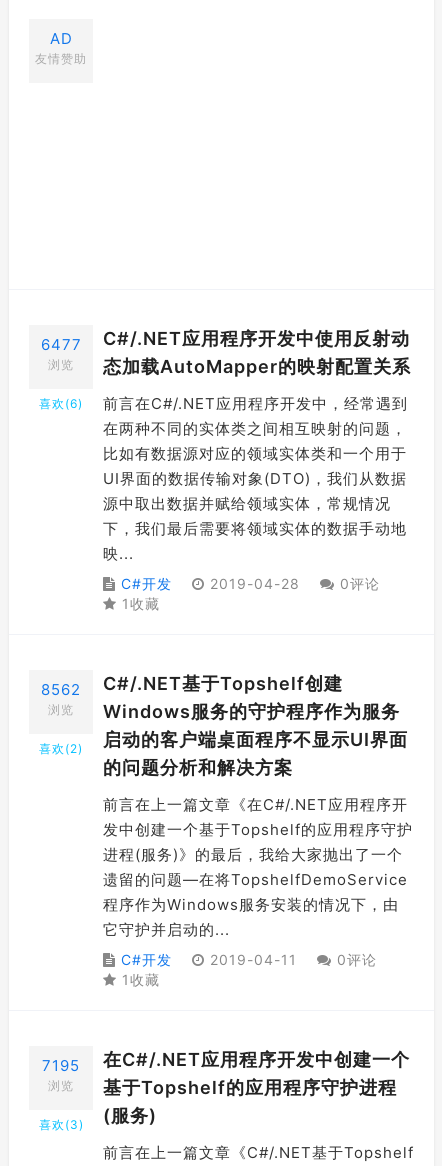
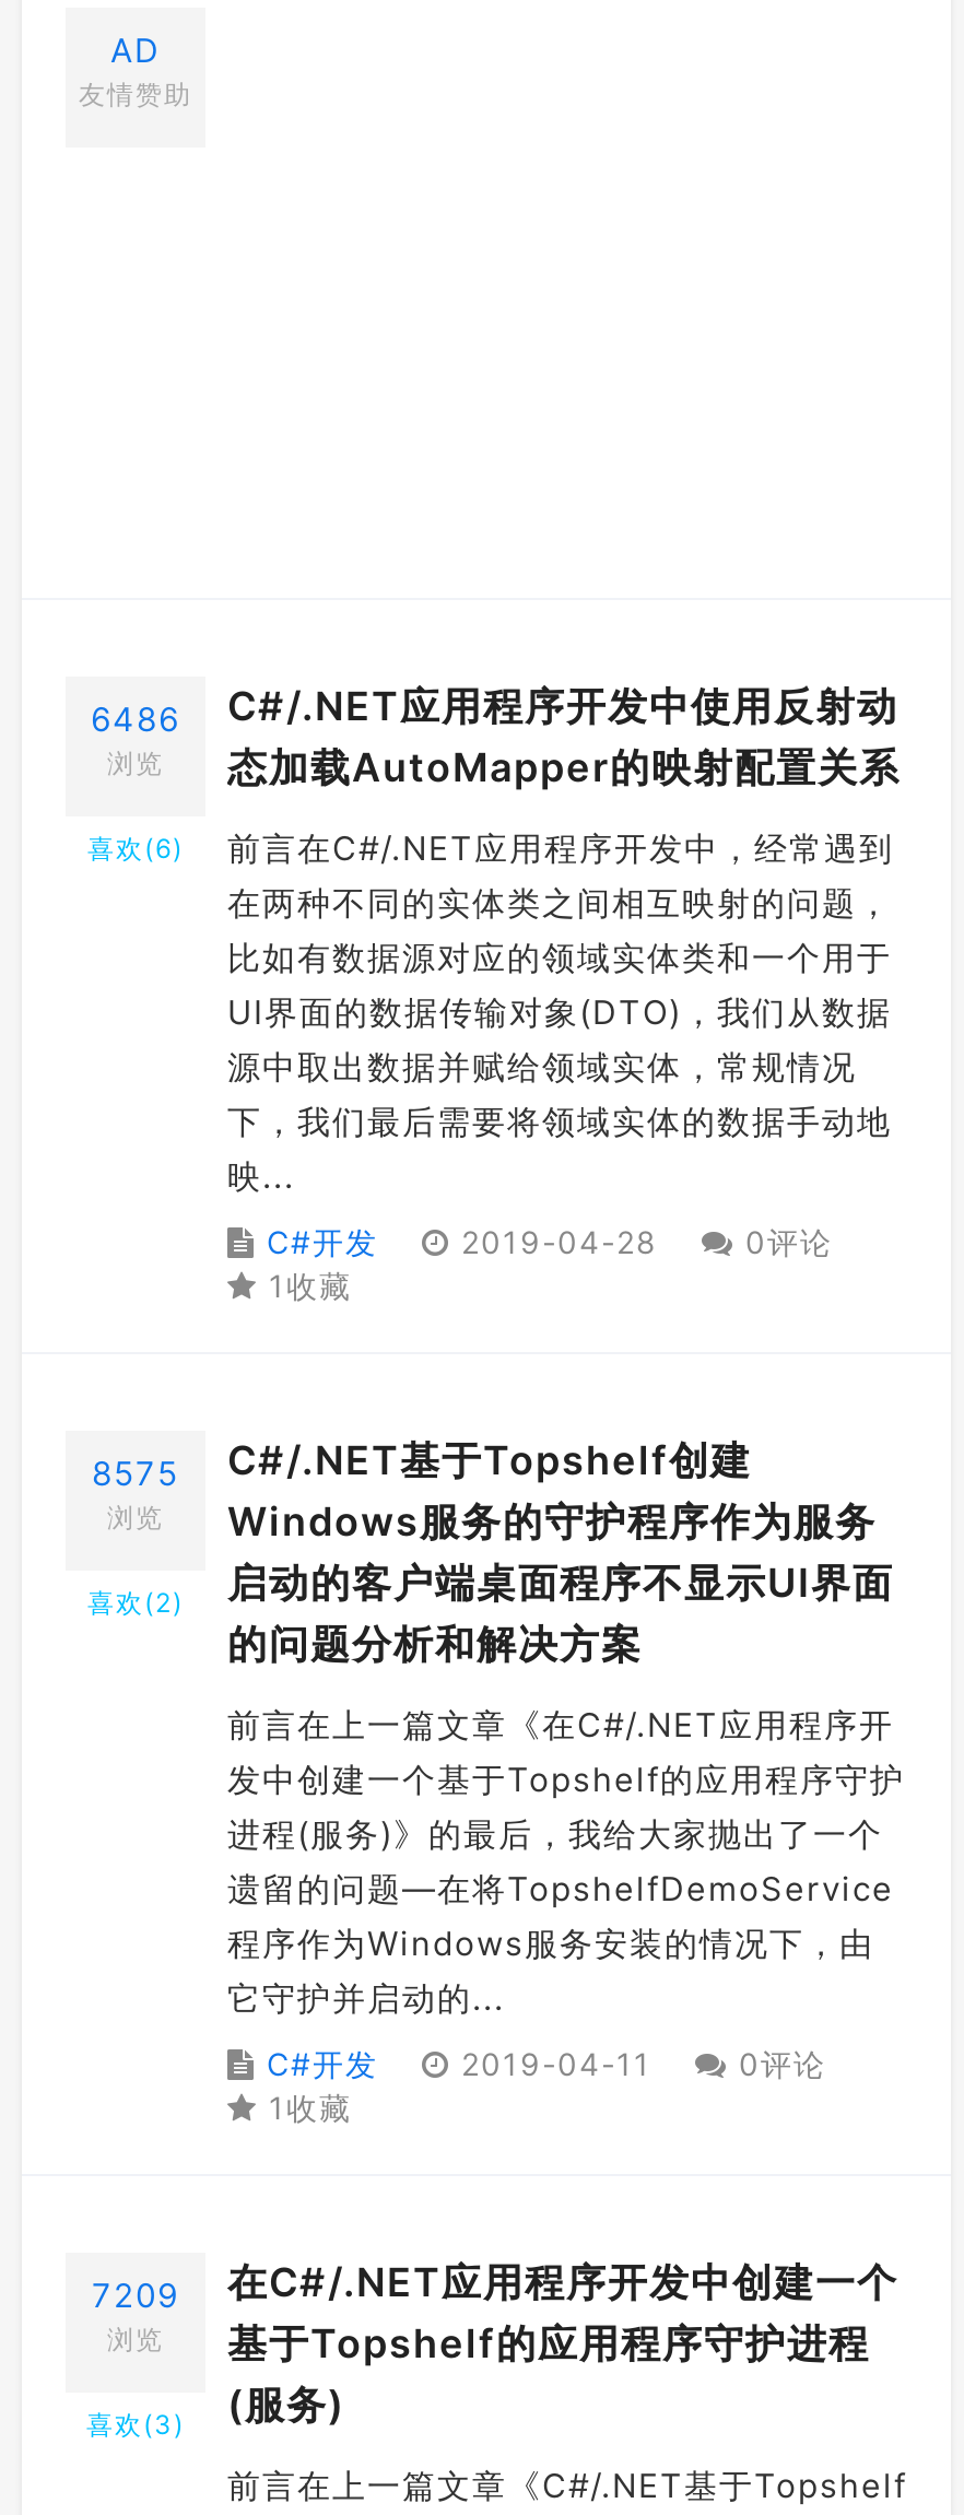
[40,328,410,354] 6477 C#/.NET应用程序开发中使用反射动 -> [91,683,898,740] 6486 C#/.NET应用程序开发中使用反射动
[41,673,343,699] 8562 C#/.NET基于Topshelf创建 -> [92,1437,752,1494] 8575 C#/.NET基于Topshelf创建
[42,1049,410,1075] 7195 在C#/.NET应用程序开发中创建一个 -> [92,2259,898,2316] 7209 在C#/.NET应用程序开发中创建一个

